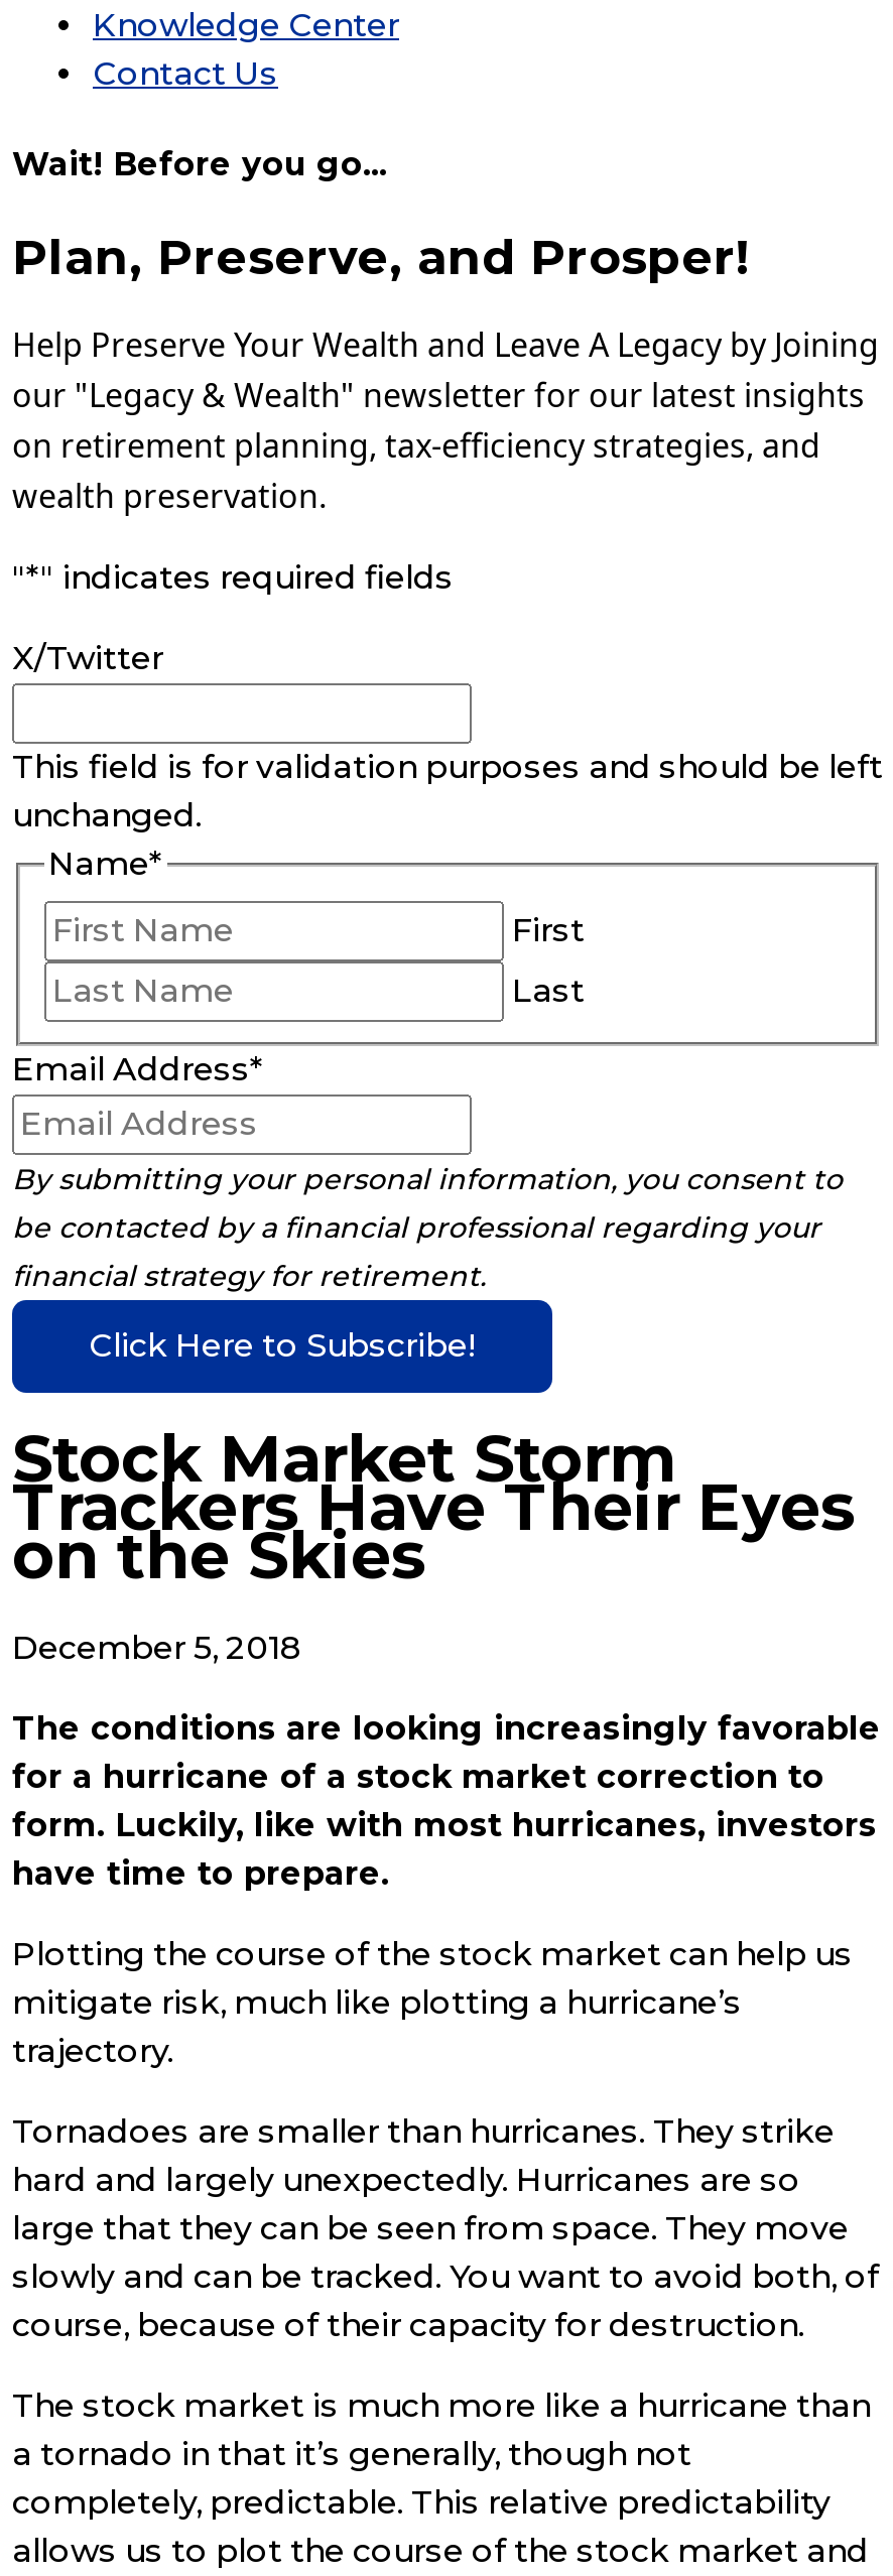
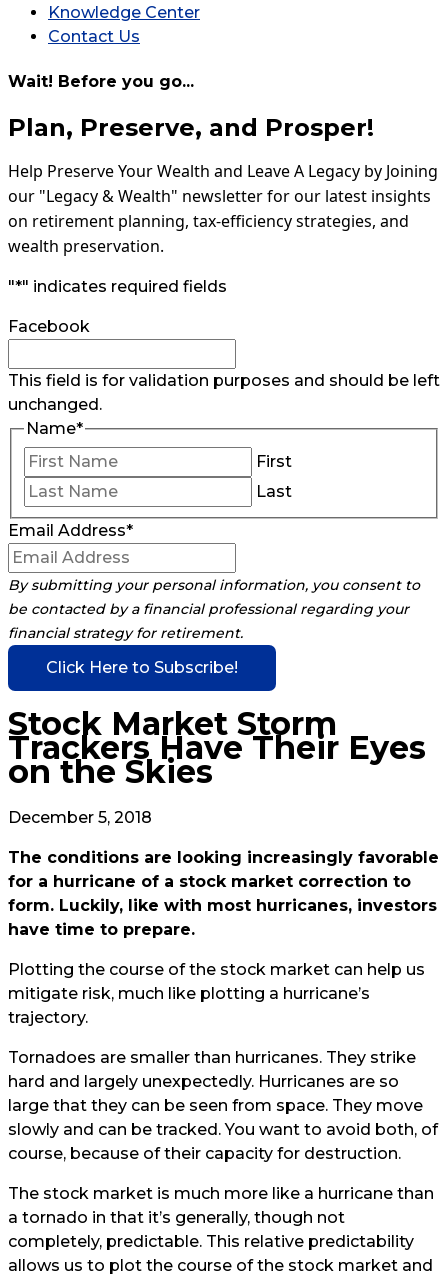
[12,640,163,678] X/Twitter -> [8,317,90,336] Facebook

